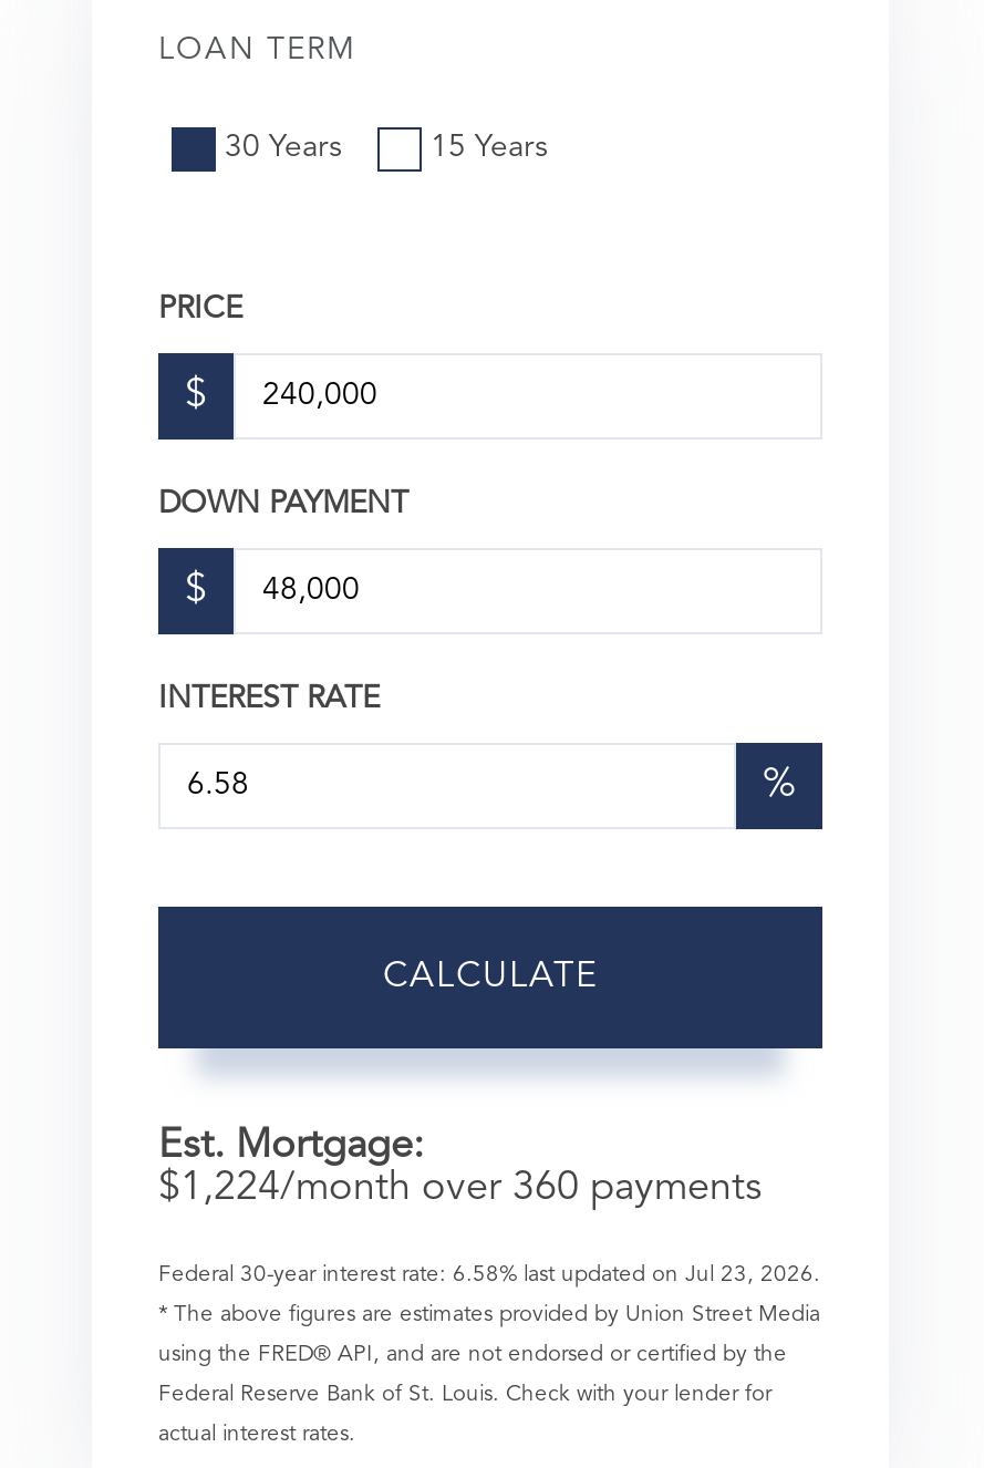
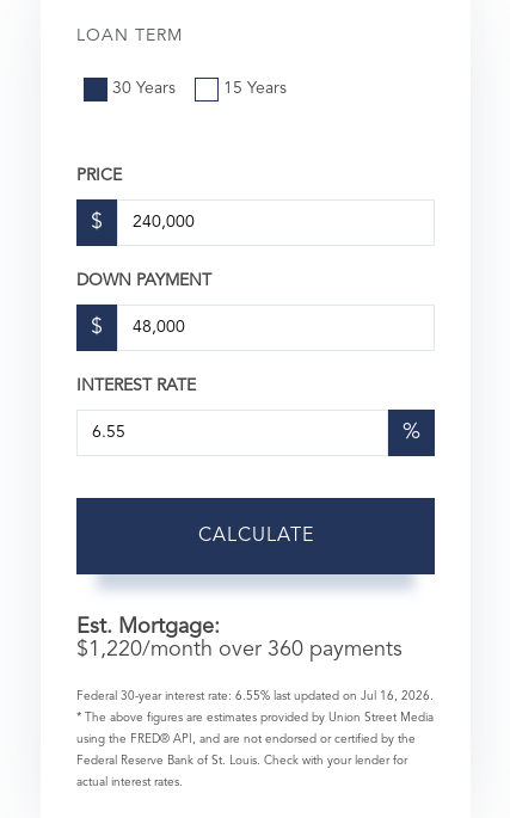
[158,1168,763,1208] $1,224/month over 360 payments -> [76,639,403,660] $1,220/month over 360 payments
[158,1263,820,1285] Federal 30-year interest rate: 6.58% last updated on Jul 23, 2026. -> [76,690,434,702] Federal 30-year interest rate: 6.55% last updated on Jul 16, 2026.

